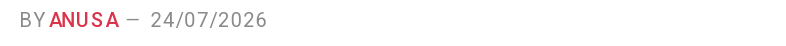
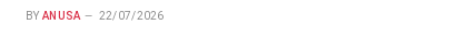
[19,9,268,31] BY ANUSA 24/07/2026 -> [26,10,164,22] BY ANUSA 22/07/2026

